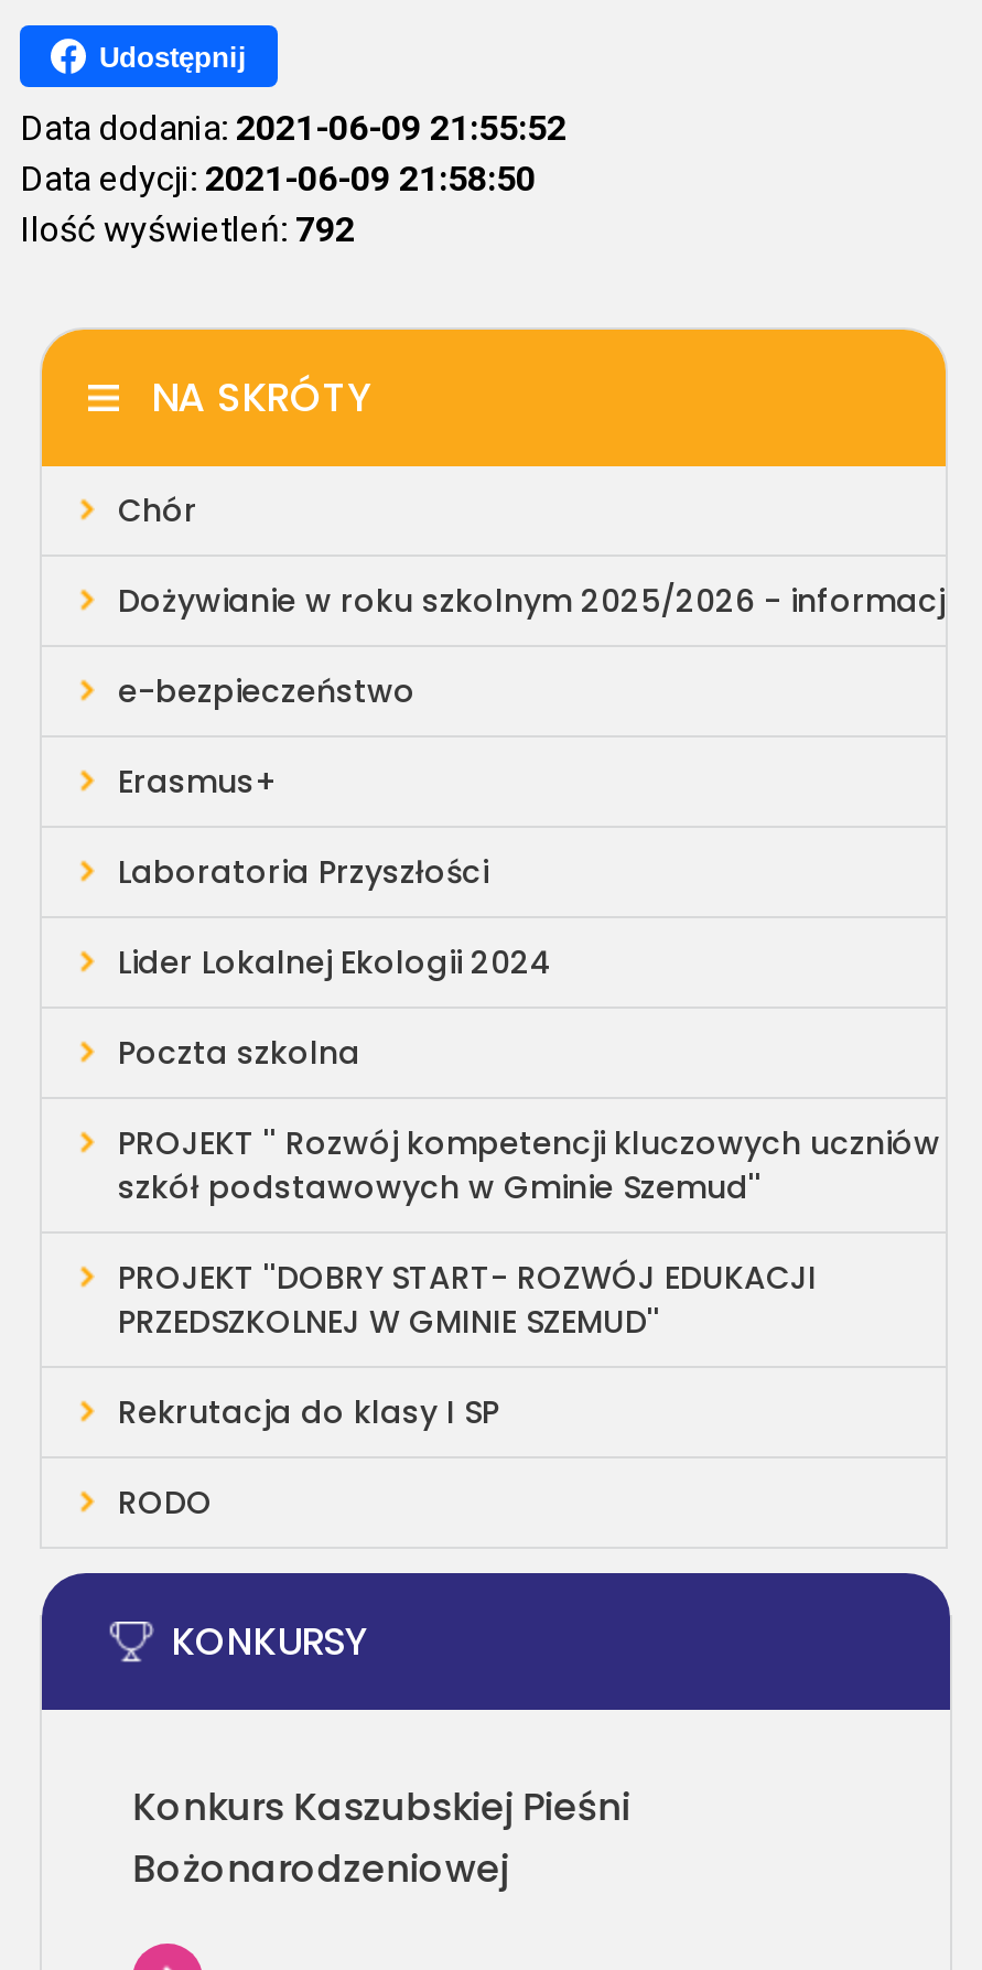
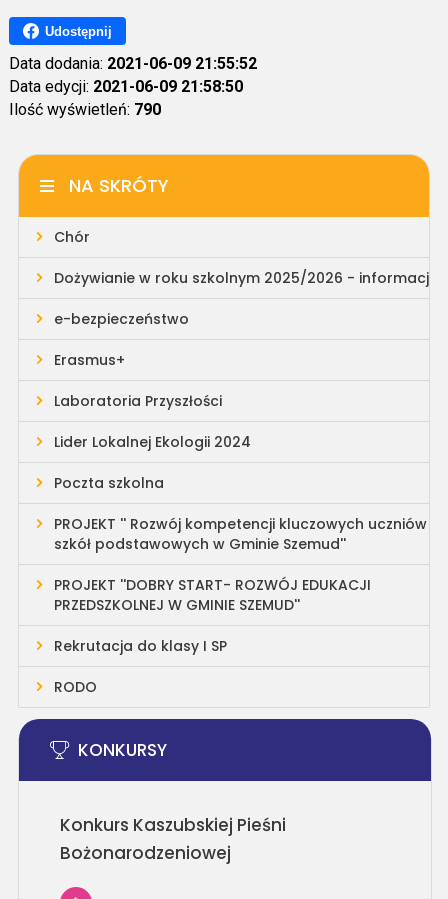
[20,209,355,251] Ilość wyświetleń: 792 -> [9,100,161,119] Ilość wyświetleń: 790

